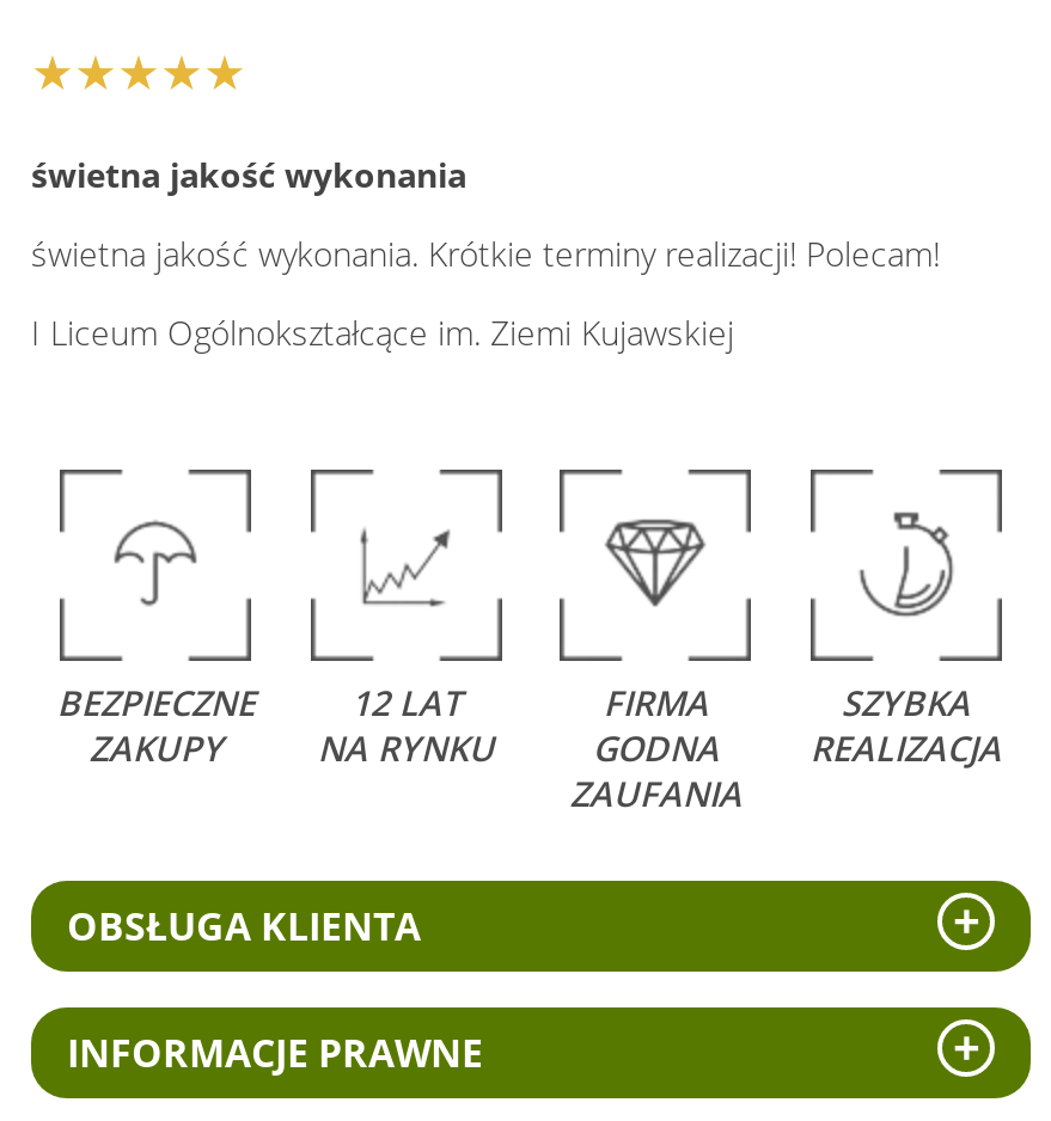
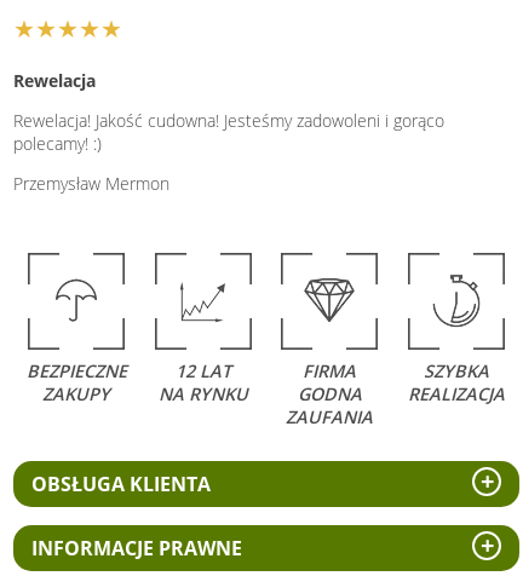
[31,152,466,198] świetna jakość wykonania -> [13,69,96,92] Rewelacja
[31,231,940,277] świetna jakość wykonania. Krótkie terminy realizacji! Polecam! -> [13,109,444,155] Rewelacja! Jakość cudowna! Jesteśmy zadowoleni i gorąco | polecamy! :)
[31,310,734,355] I Liceum Ogólnokształcące im. Ziemi Kujawskiej -> [13,172,169,195] Przemysław Mermon

